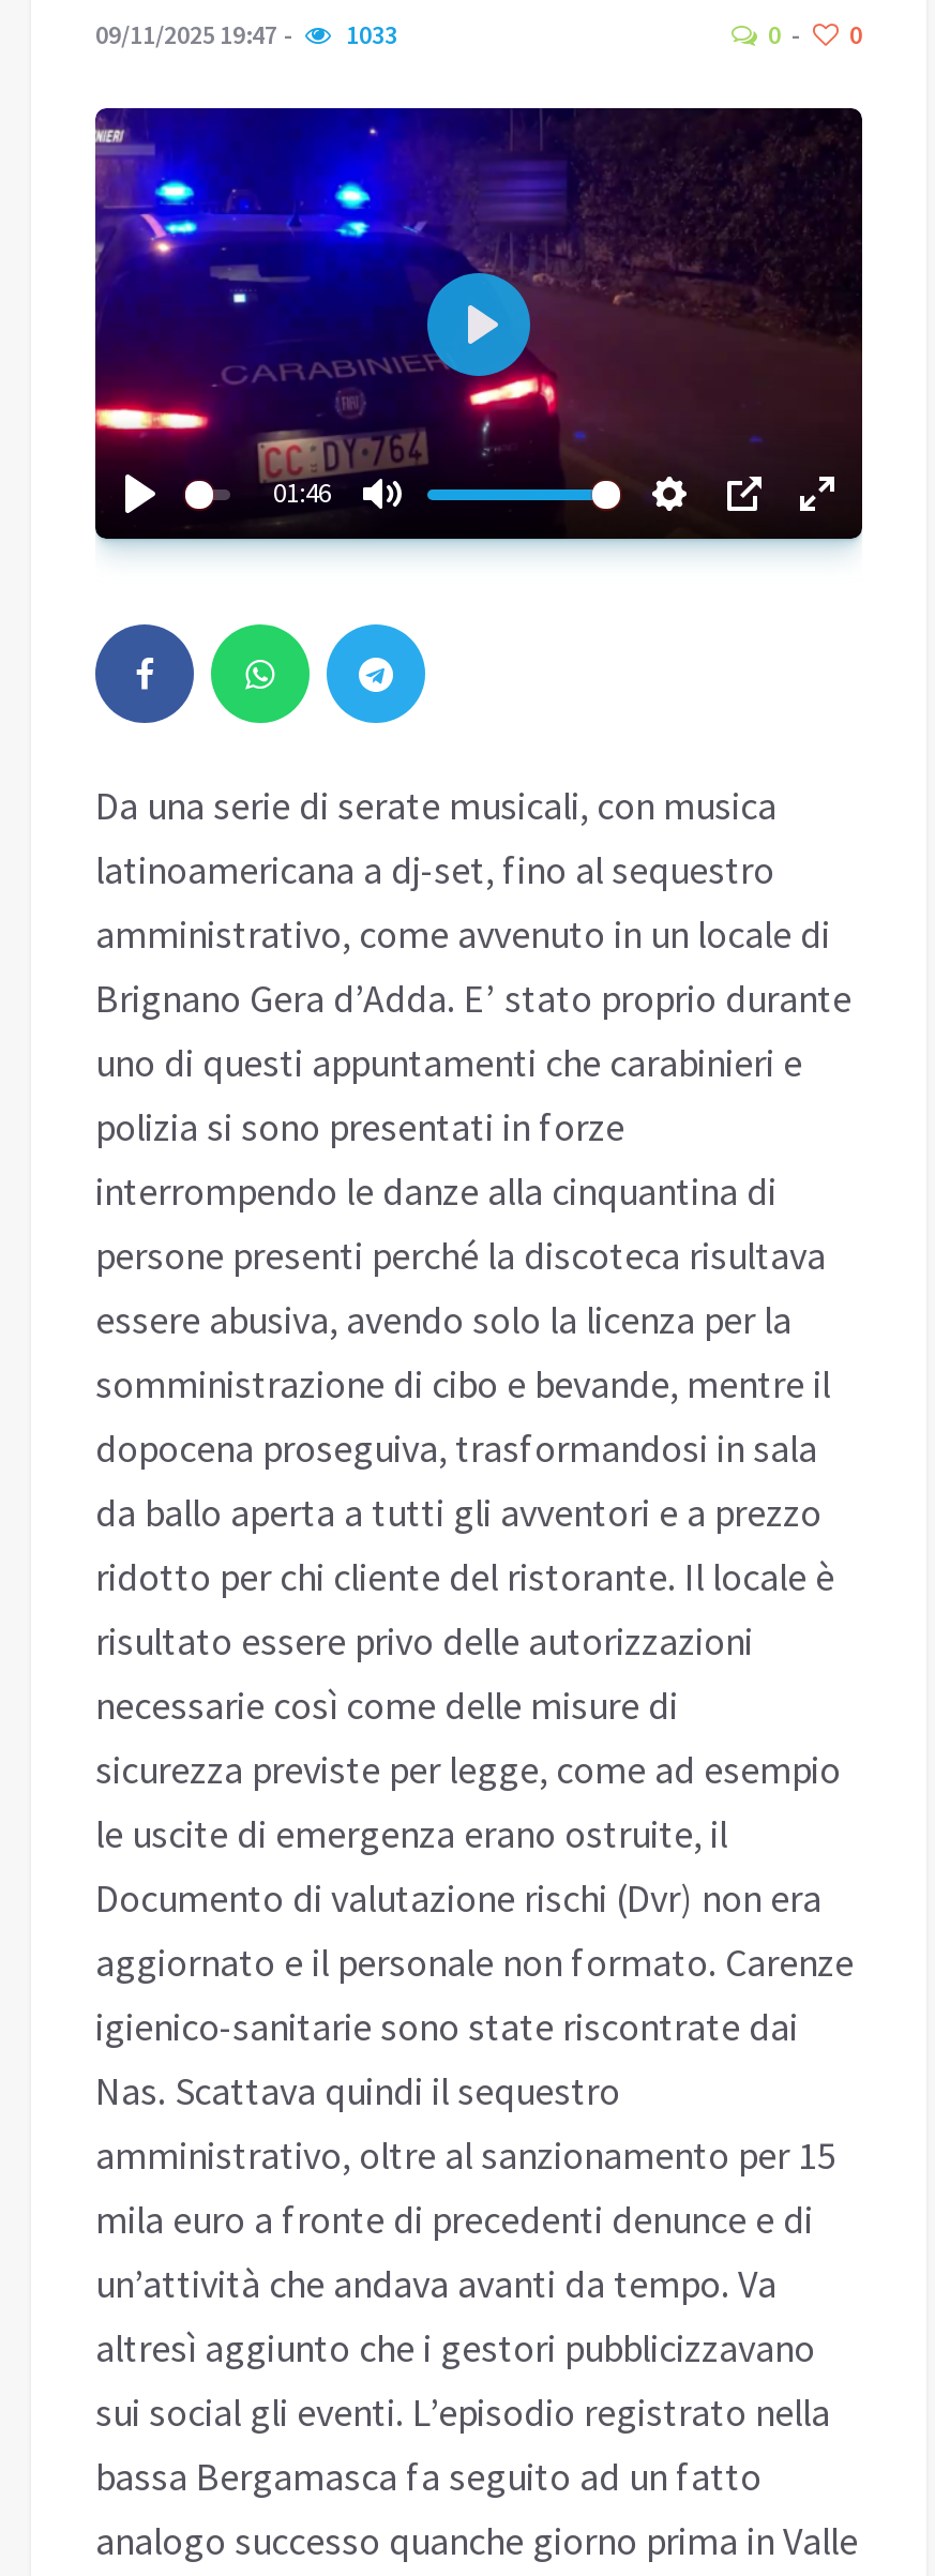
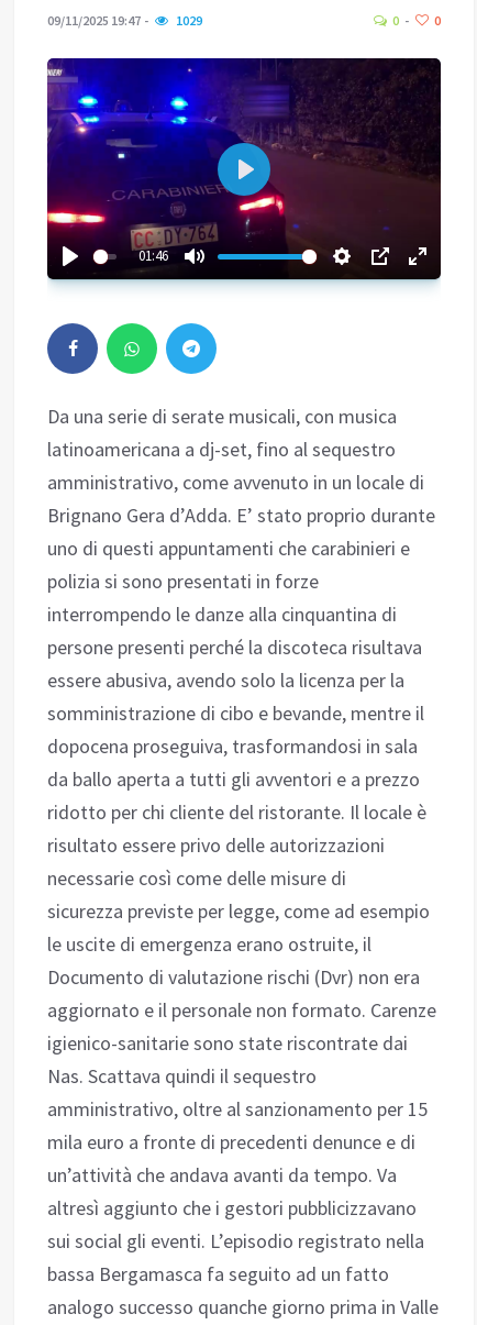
[346,18,397,50] 1033 -> [176,12,202,29] 1029

